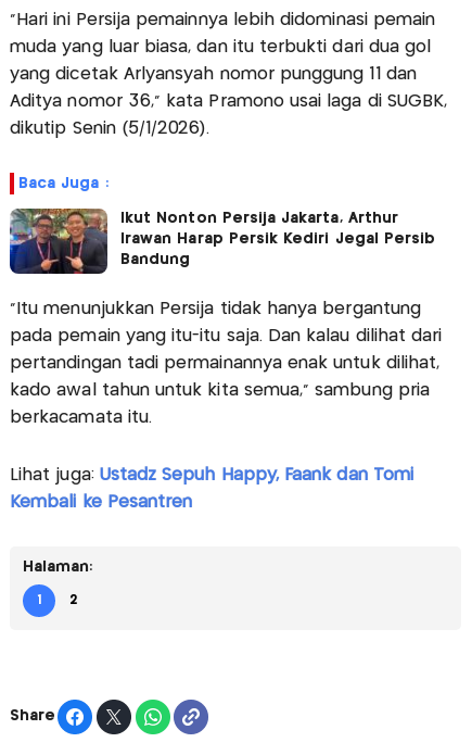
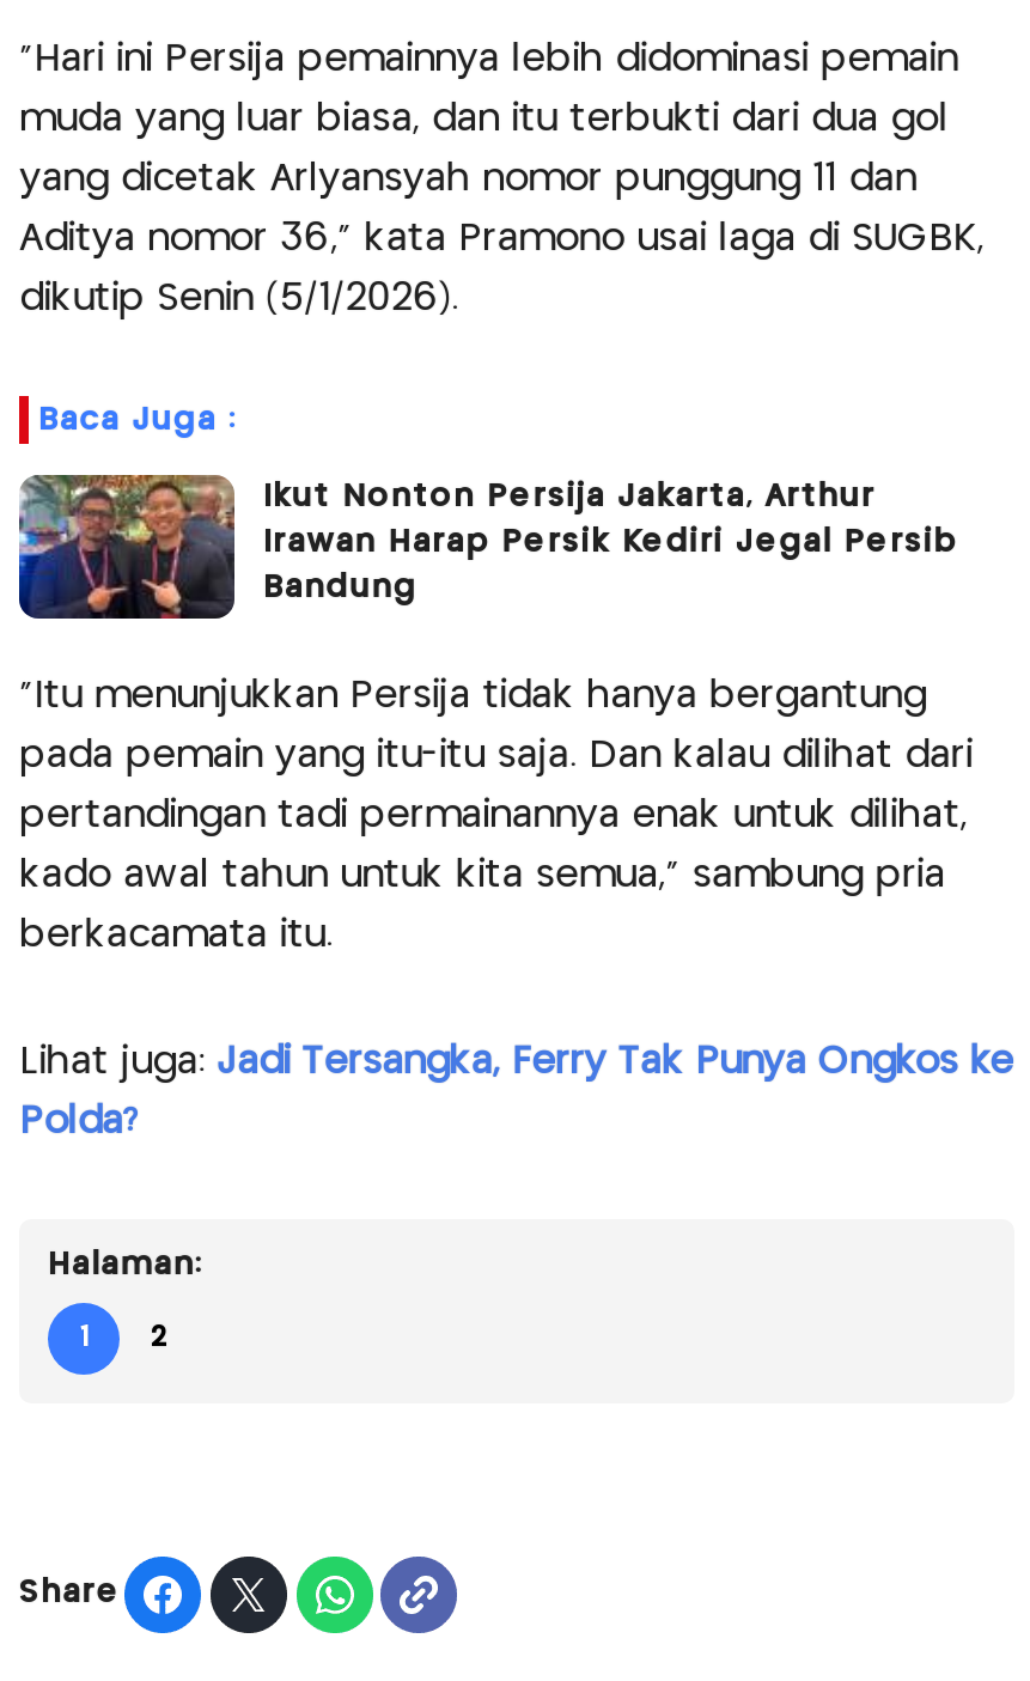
[10,467,413,483] Lihat juga: Ustadz Sepuh Happy, Faank dan Tomi -> [19,1044,1013,1080] Lihat juga: Jadi Tersangka, Ferry Tak Punya Ongkos ke
[10,494,192,510] Kembali ke Pesantren -> [19,1104,137,1140] Polda?

